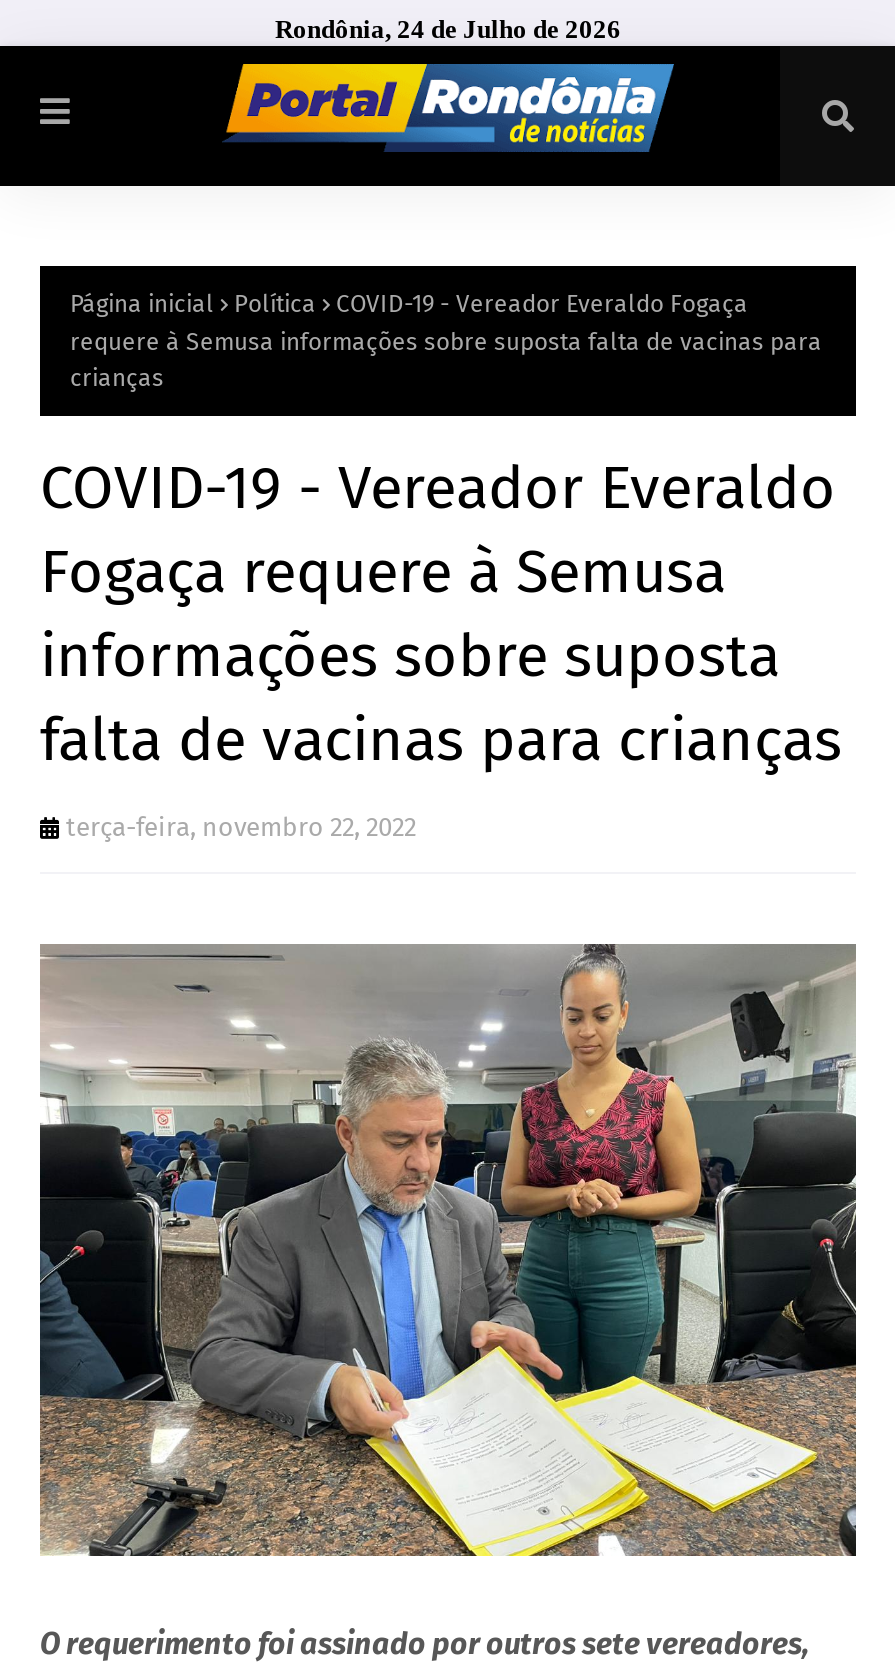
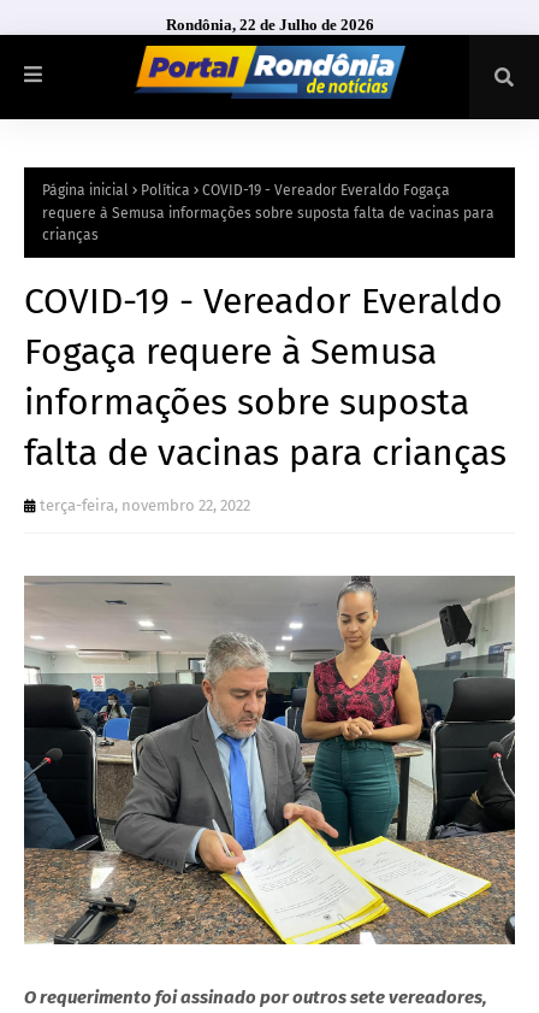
[275,14,621,44] Rondônia, 24 de Julho de 2026 -> [165,16,374,34] Rondônia, 22 de Julho de 2026

